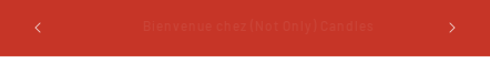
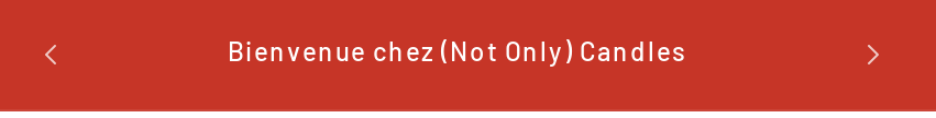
none -> [235,35,695,66] Bienvenue chez (Not Only) Candles

